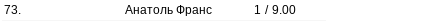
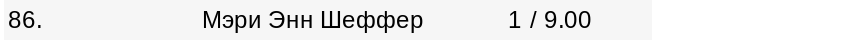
[4,3,212,17] 73. | Анатоль Франс -> [8,6,424,34] 86. | Мэри Энн Шеффер

